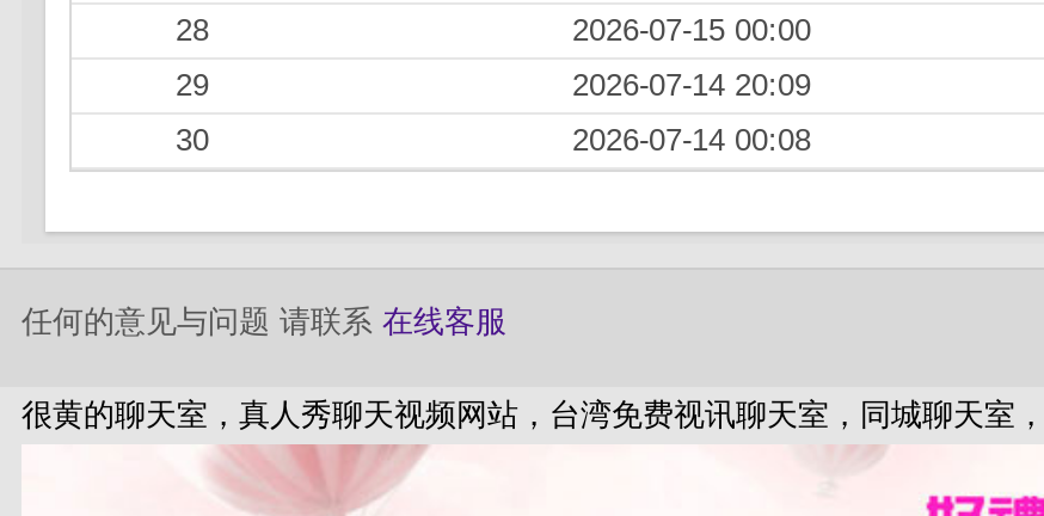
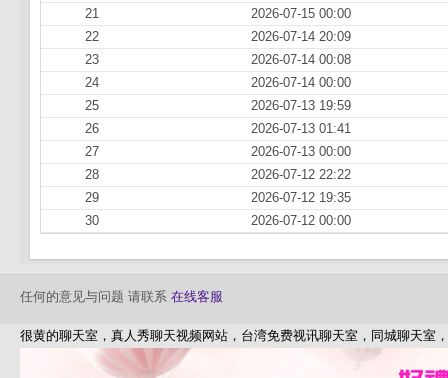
[176,12,209,48] 28 -> [84,6,98,21] 21
[176,67,209,103] 29 -> [84,29,98,44] 22
[176,122,209,158] 30 -> [84,52,98,67] 23
none -> [84,75,350,228] 24 | 2026-07-14 00:00 | 25 | 2026-07-13 19:59 | 26 | 2026-07-13 01:41 | 27 | 2026-07-13 00:00 | 28 | 2026-07-12 22:22 | 29 | 2026-07-12 19:35 | 30 | 2026-07-12 00:00

